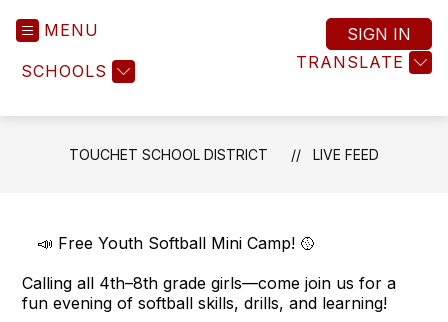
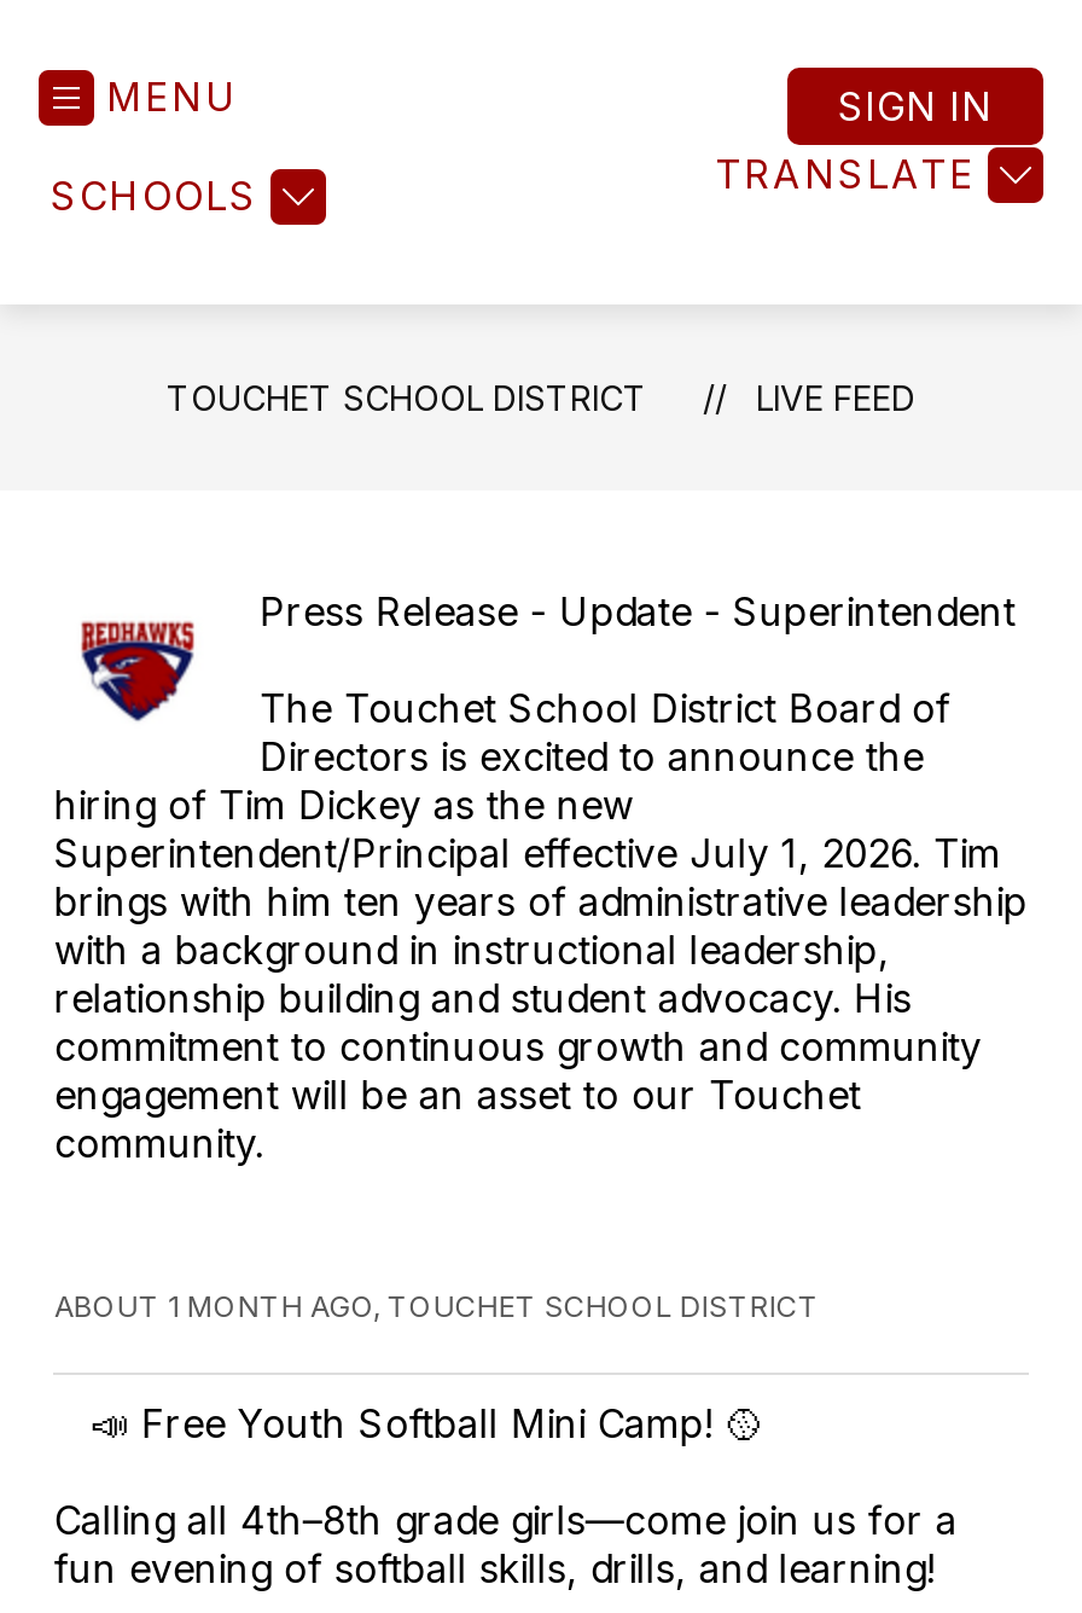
none -> [54,587,1027,1324] [image] | Press Release - Update - Superintendent | The Touchet School District Board of | Directors is excited to announce the | hiring of Tim Dickey as the new | Superintendent/Principal effective July 1, 2026. Tim | brings with him ten years of administrative leadership | with a background in instructional leadership, | relationship building and student advocacy. His | commitment to continuous growth and community | engagement will be an asset to our Touchet | community. | ABOUT 1 MONTH AGO, TOUCHET SCHOOL DISTRICT

